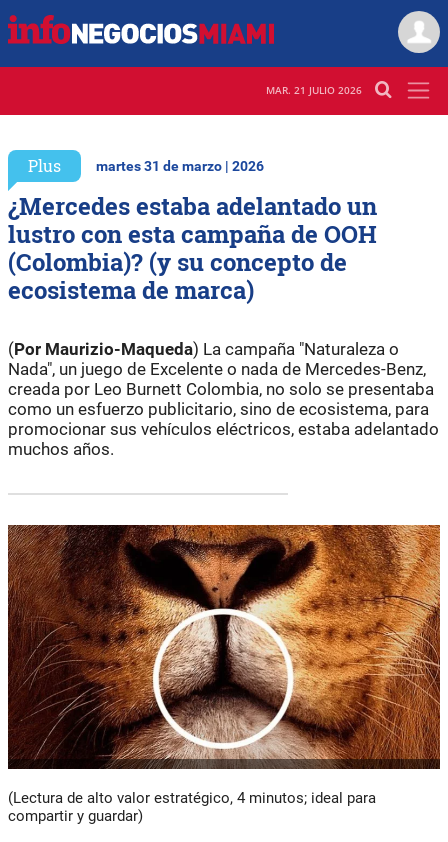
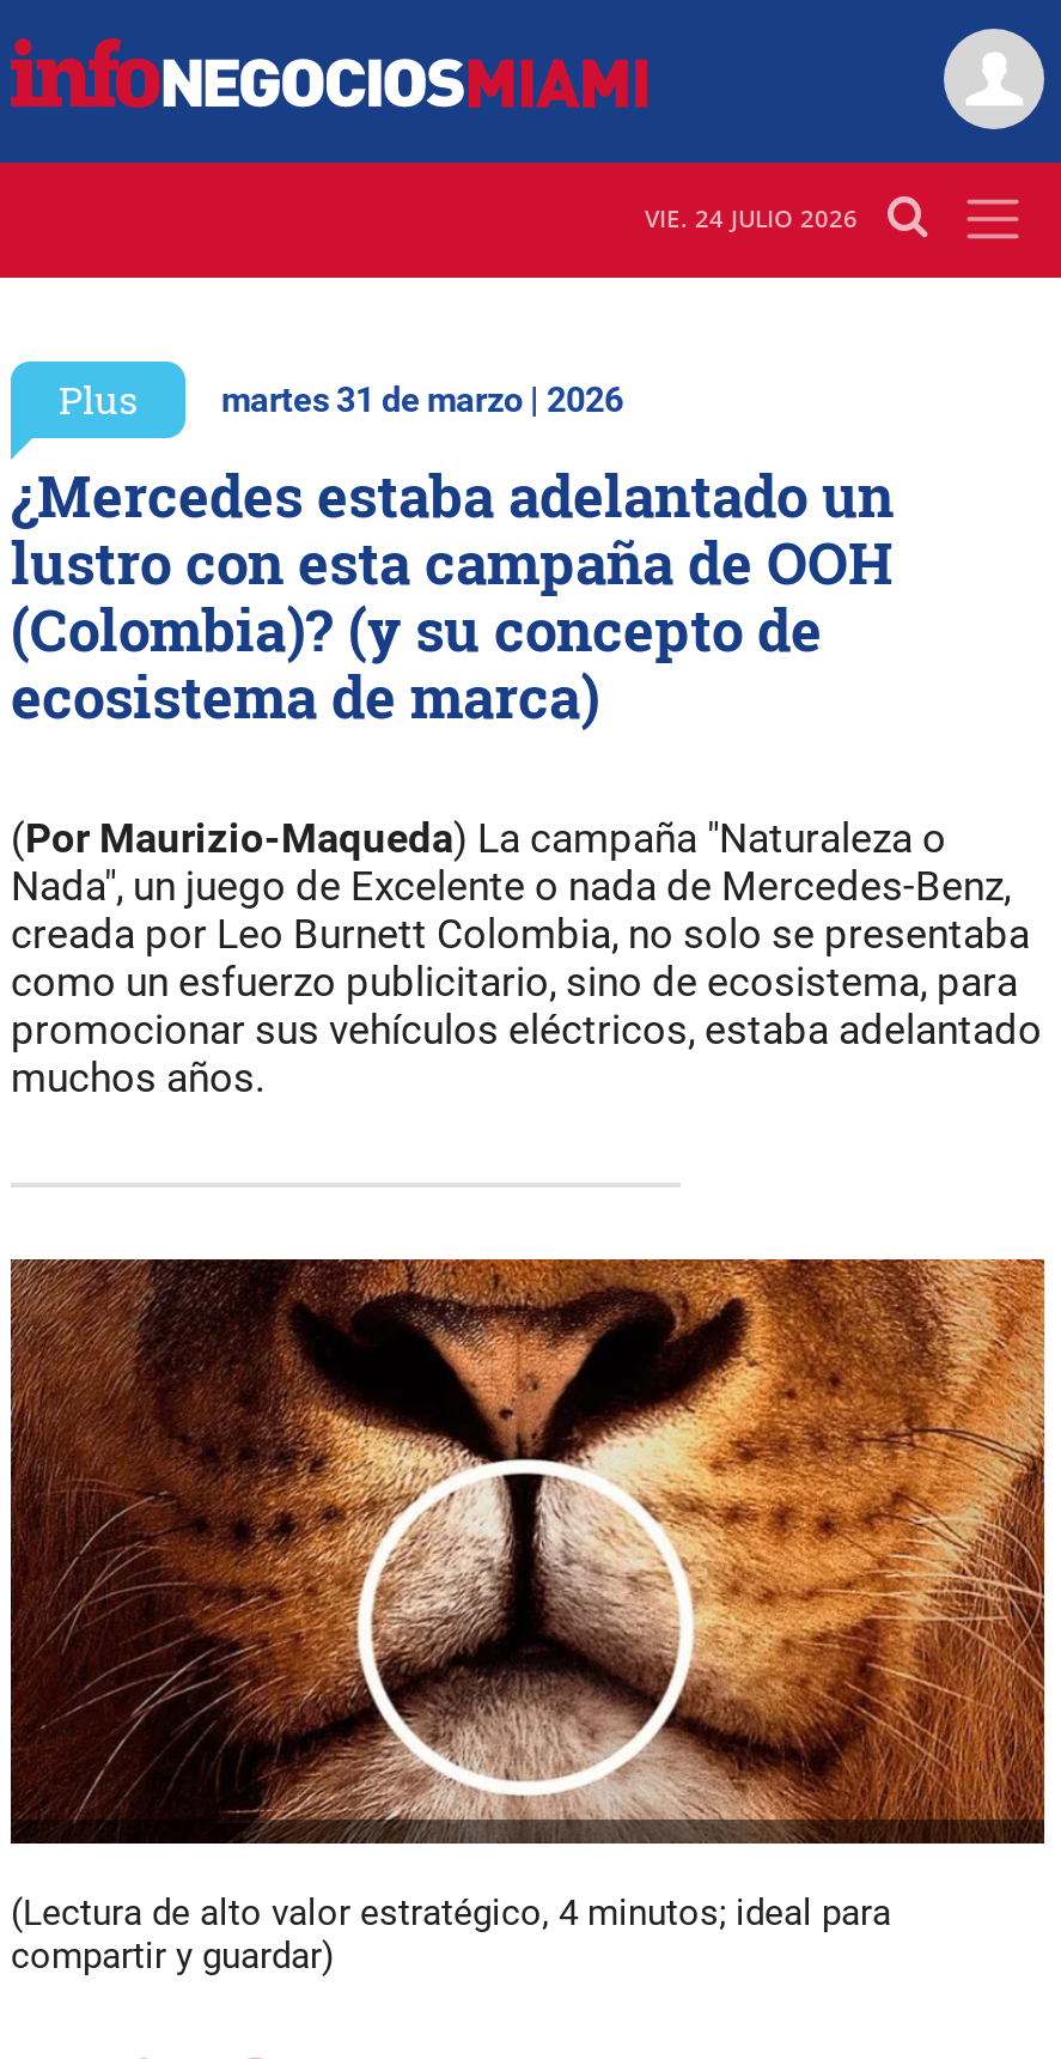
[266,83,362,97] MAR. 21 JULIO 2026 -> [645,202,858,235] VIE. 24 JULIO 2026

